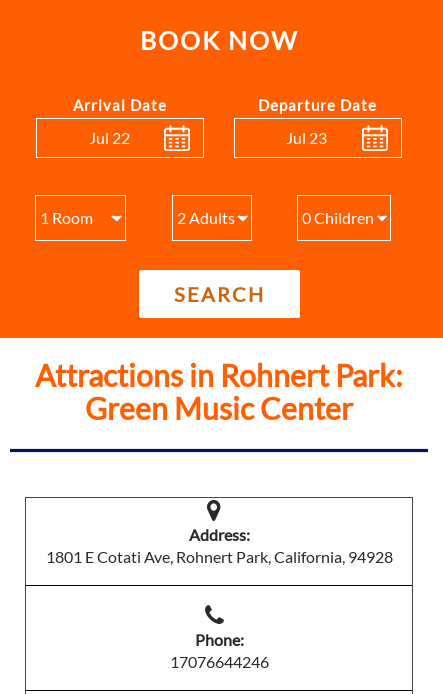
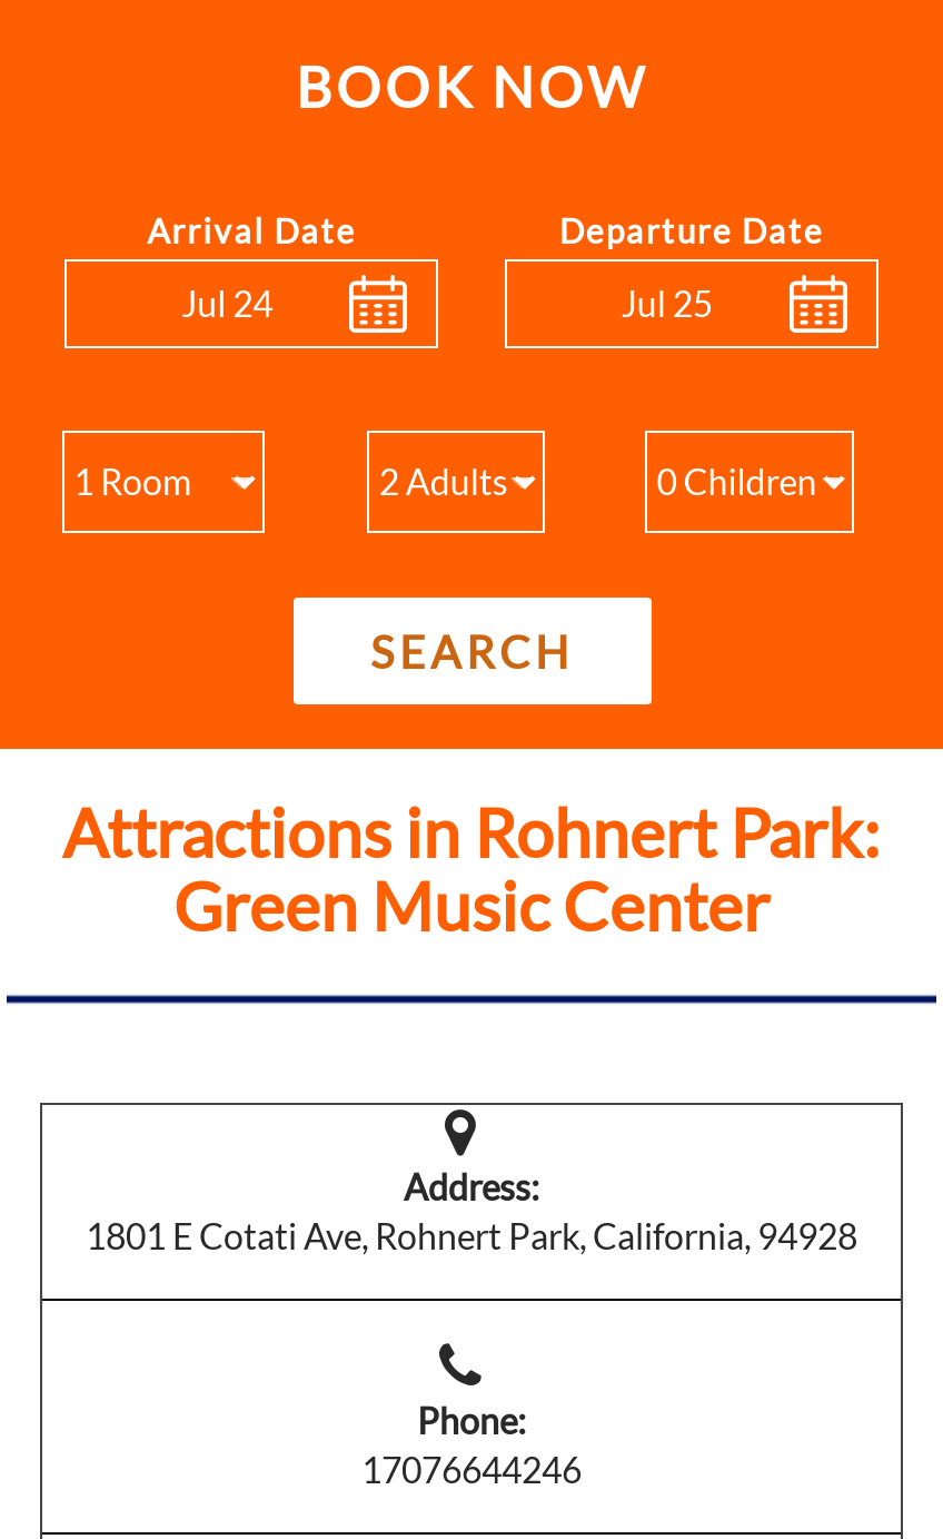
[89,128,130,147] Jul 22 -> [181,281,273,324] Jul 24
[286,128,327,147] Jul 23 -> [621,281,713,324] Jul 25

